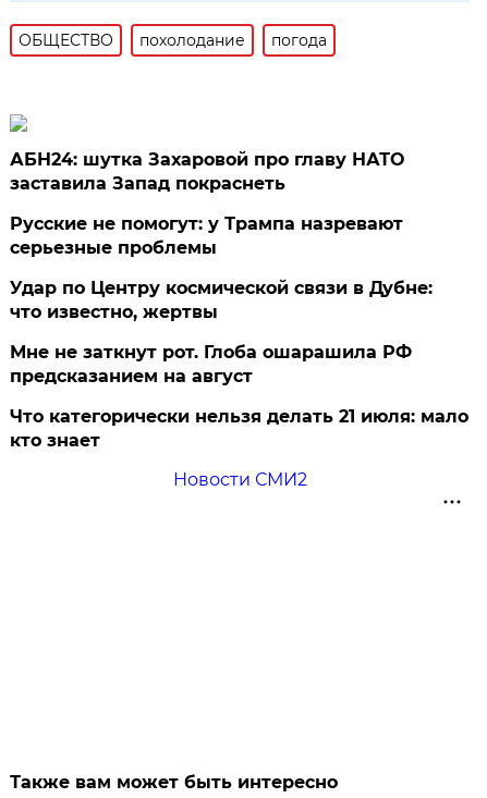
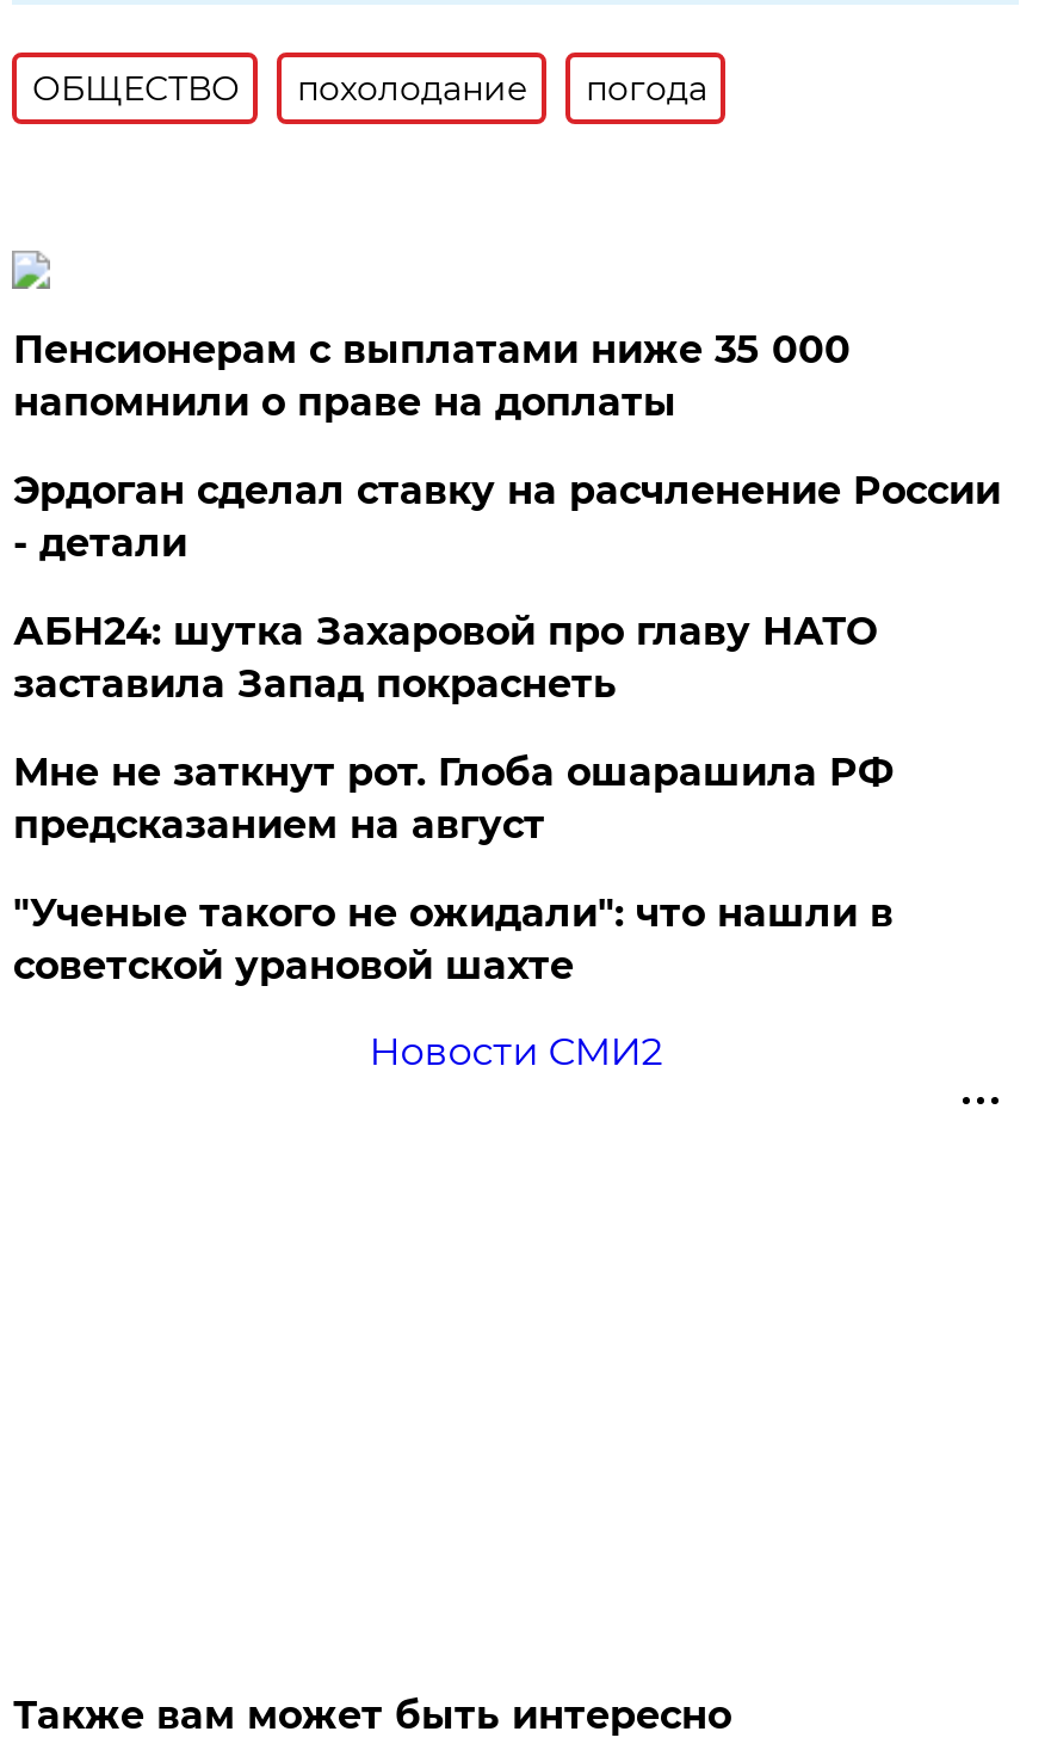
none -> [13,327,1001,566] Пенсионерам с выплатами ниже 35 000 | напомнили о праве на доплаты | Эрдоган сделал ставку на расчленение России | - детали
moved [10,149,405,194] -> [13,609,877,707]: АБН24: шутка Захаровой про главу НАТО | заставила Запад покраснеть
[10,213,433,322] Русские не помогут: у Трампа назревают | серьезные проблемы | Удар по Центру космической связи в Дубне: | что известно, жертвы -> none
[10,406,469,451] Что категорически нельзя делать 21 июля: мало | кто знает -> [13,891,893,988] "Ученые такого не ожидали": что нашли в | советской урановой шахте

